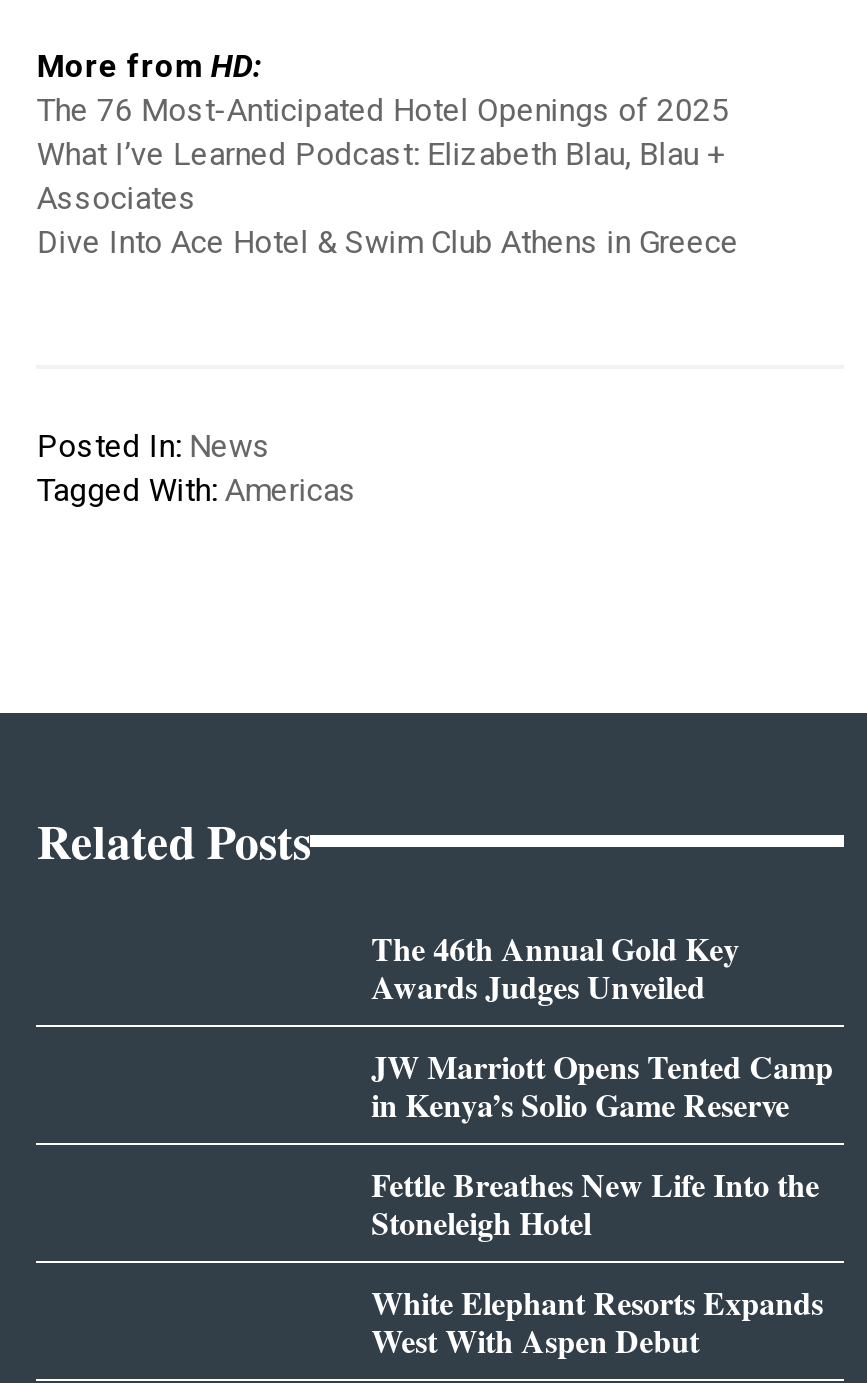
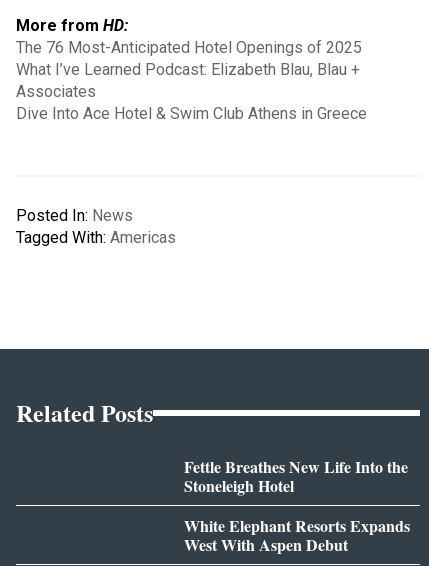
[371,925,833,1127] The 46th Annual Gold Key | Awards Judges Unveiled | JW Marriott Opens Tented Camp | in Kenya’s Solio Game Reserve -> none

